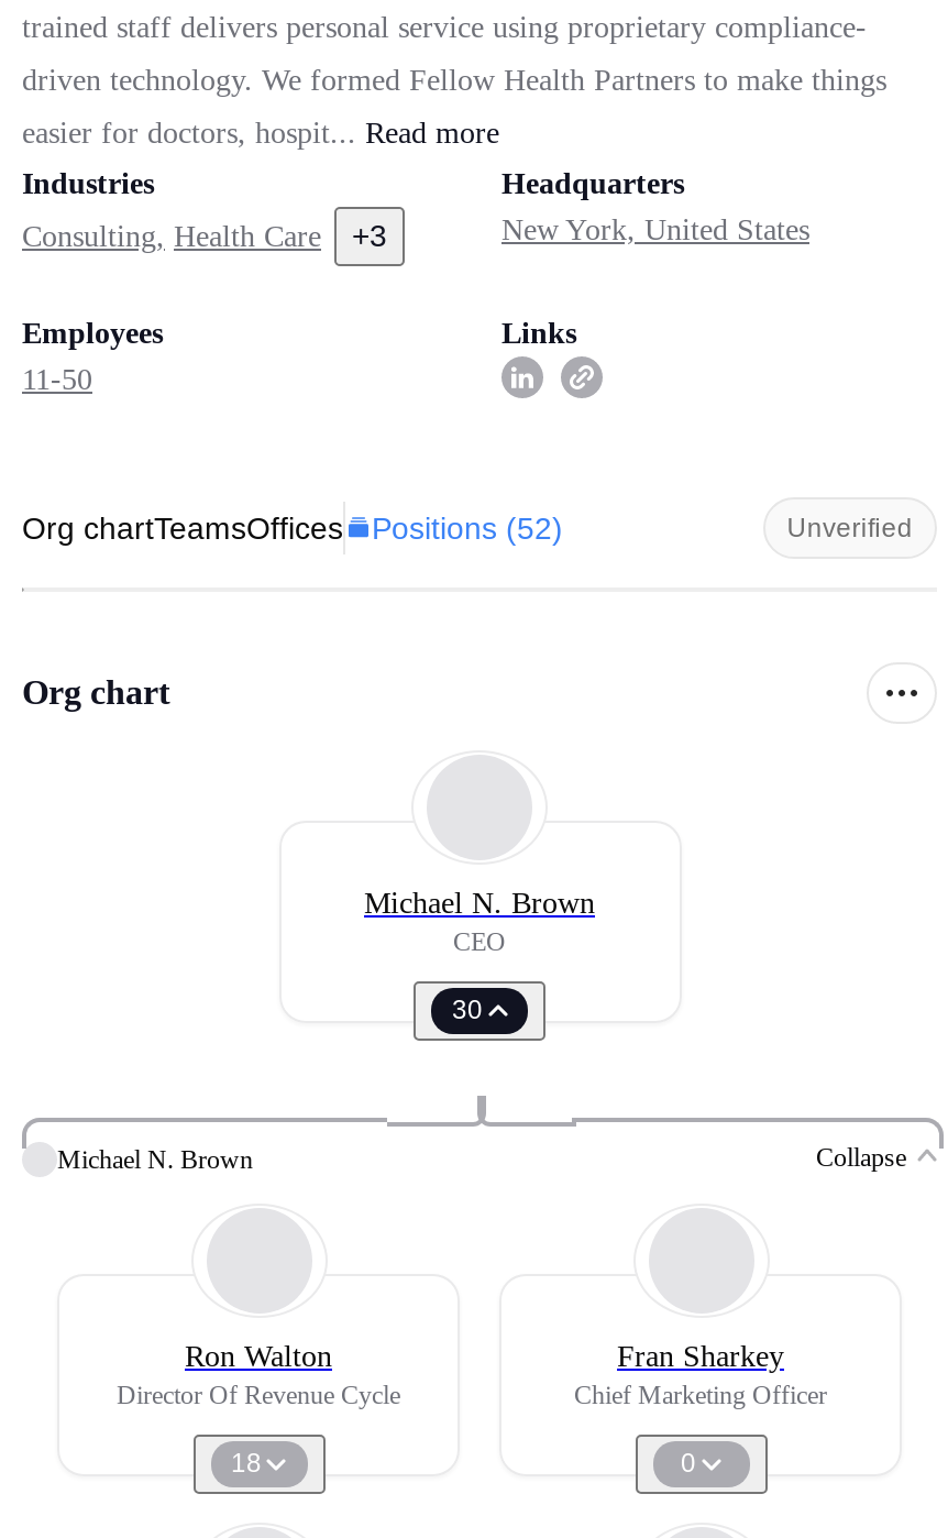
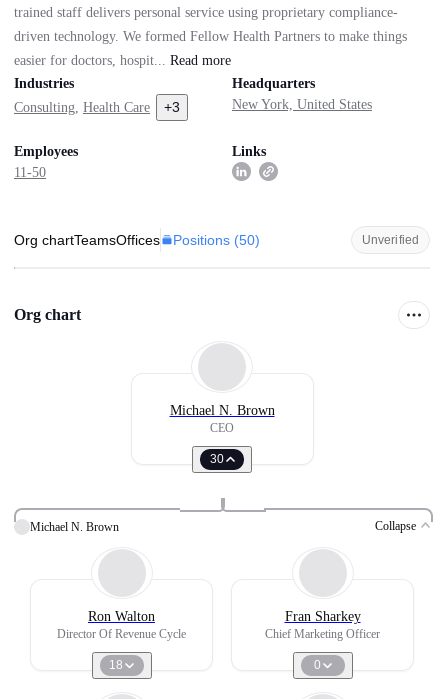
[22,510,563,546] Org chartTeamsOffices Positions (52) -> [14,232,260,248] Org chartTeamsOffices Positions (50)

